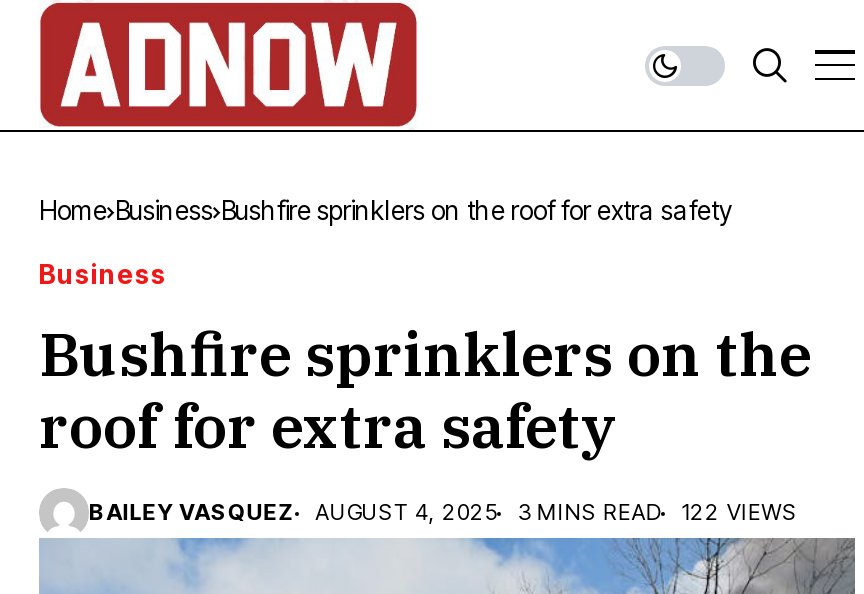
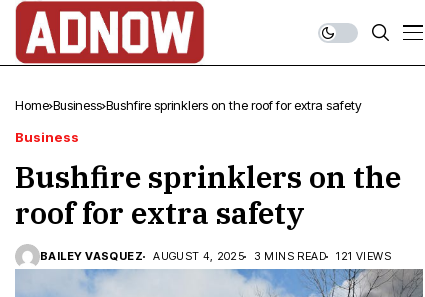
[89,498,797,526] BAILEY VASQUEZ AUGUST 4, 2025 3 MINS READ 122 VIEWS -> [40,249,391,263] BAILEY VASQUEZ AUGUST 4, 2025 3 MINS READ 121 VIEWS

